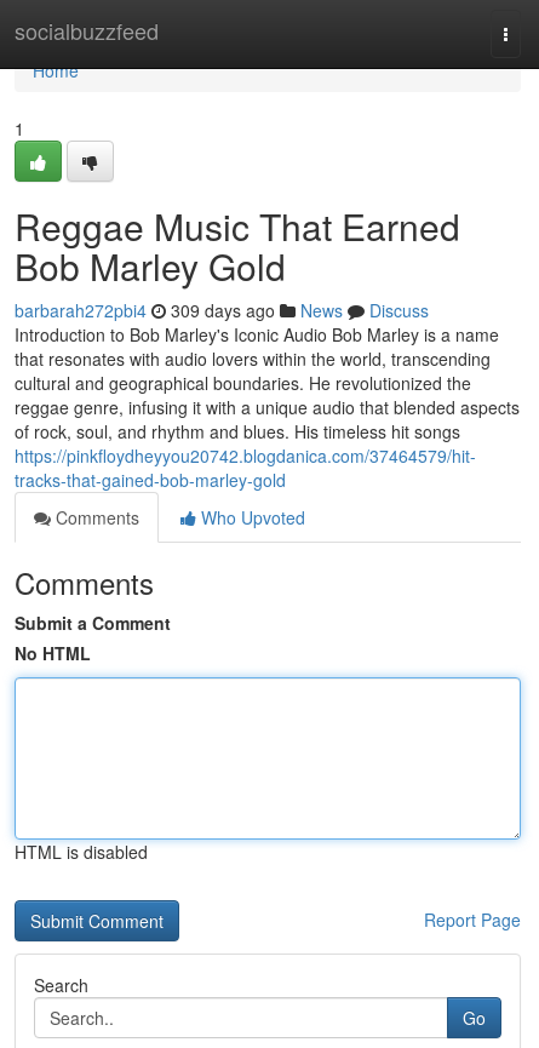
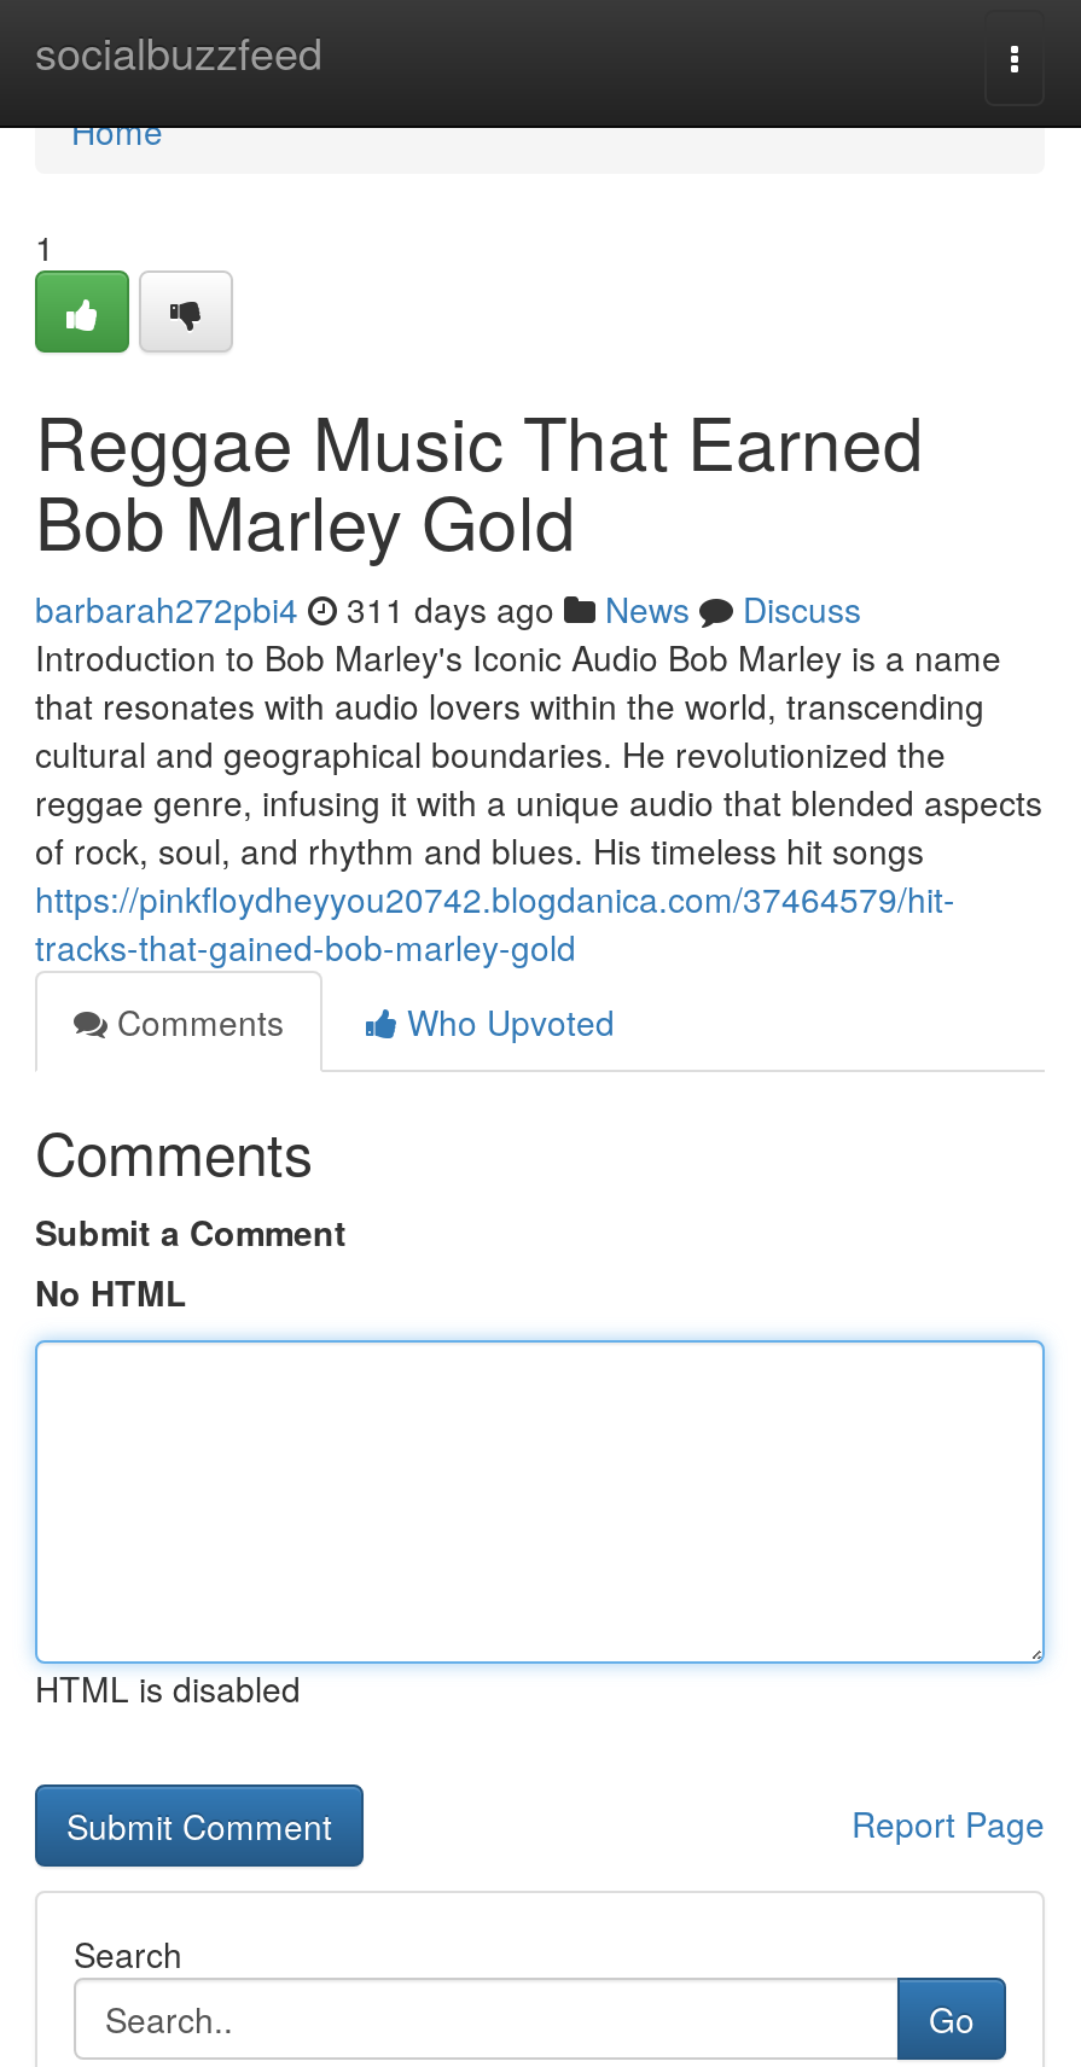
[15,298,429,322] barbarah272pbi4 309 days ago News Discuss -> [35,584,861,633] barbarah272pbi4 311 days ago News Discuss

